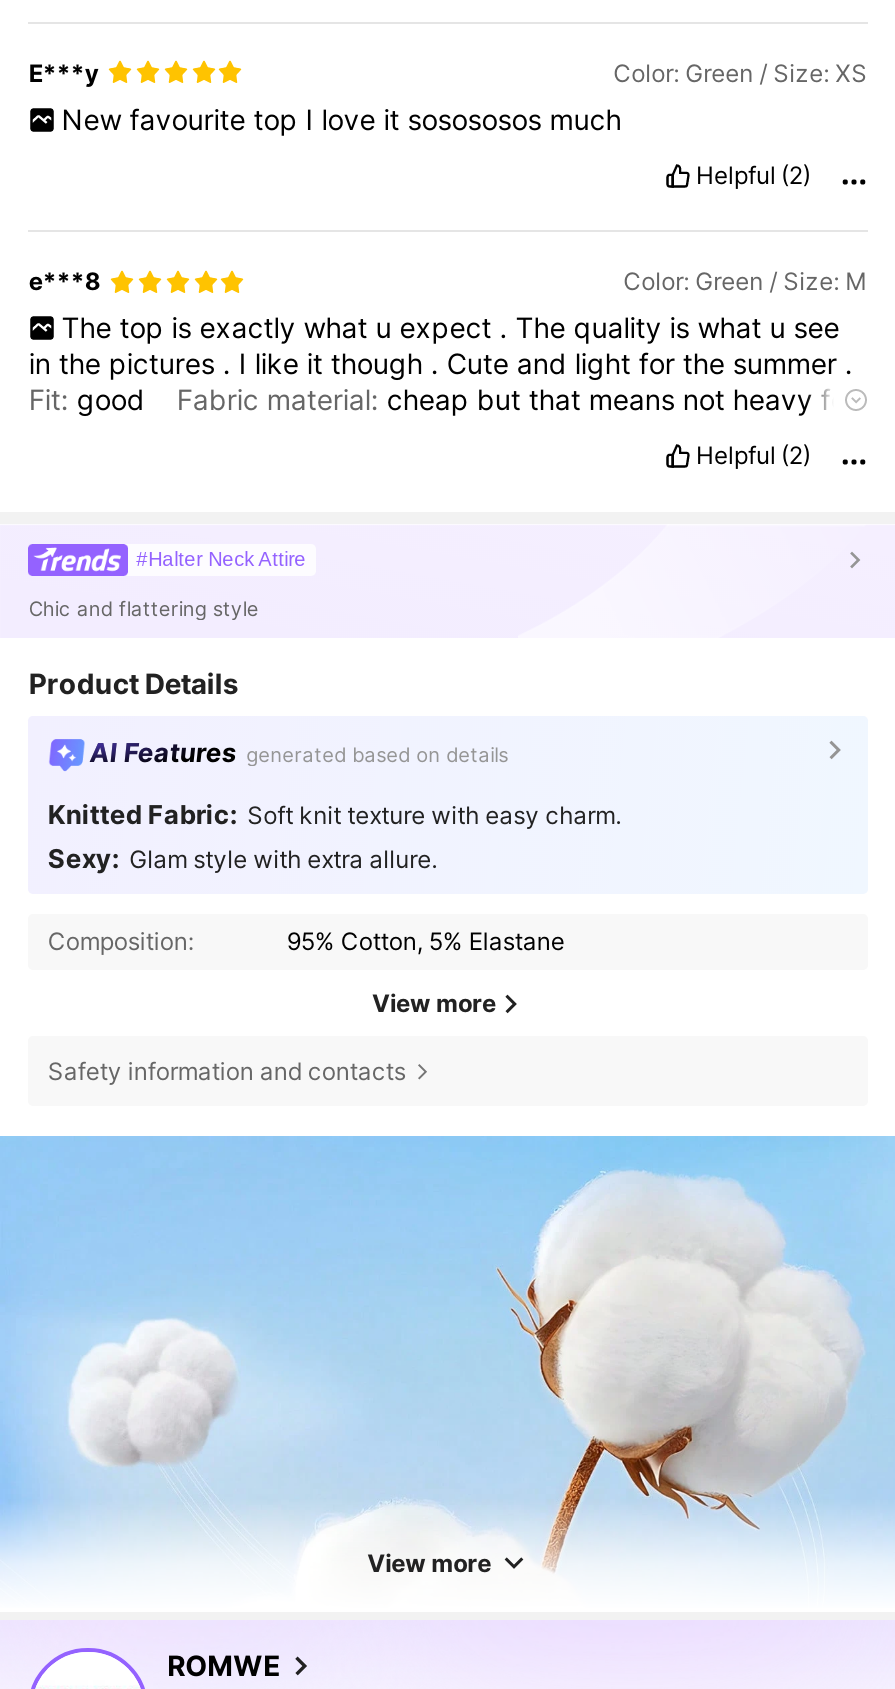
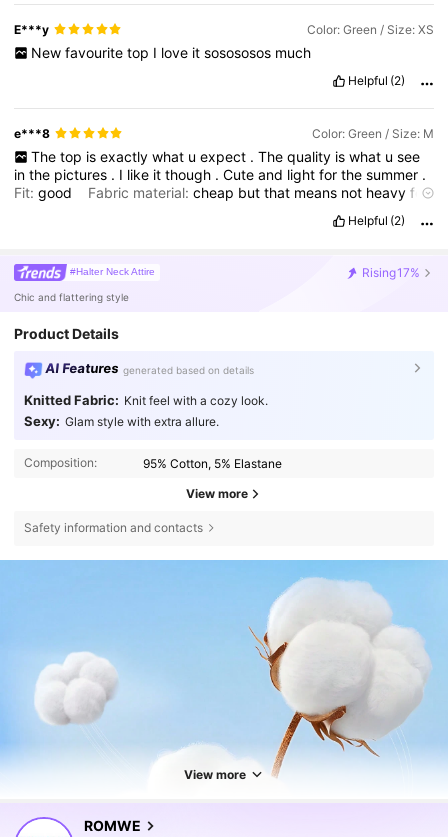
none -> [362,265,420,280] Rising17%
[48,798,621,830] Knitted Fabric: Soft knit texture with easy charm. -> [24,392,268,408] Knitted Fabric: Knit feel with a cozy look.

